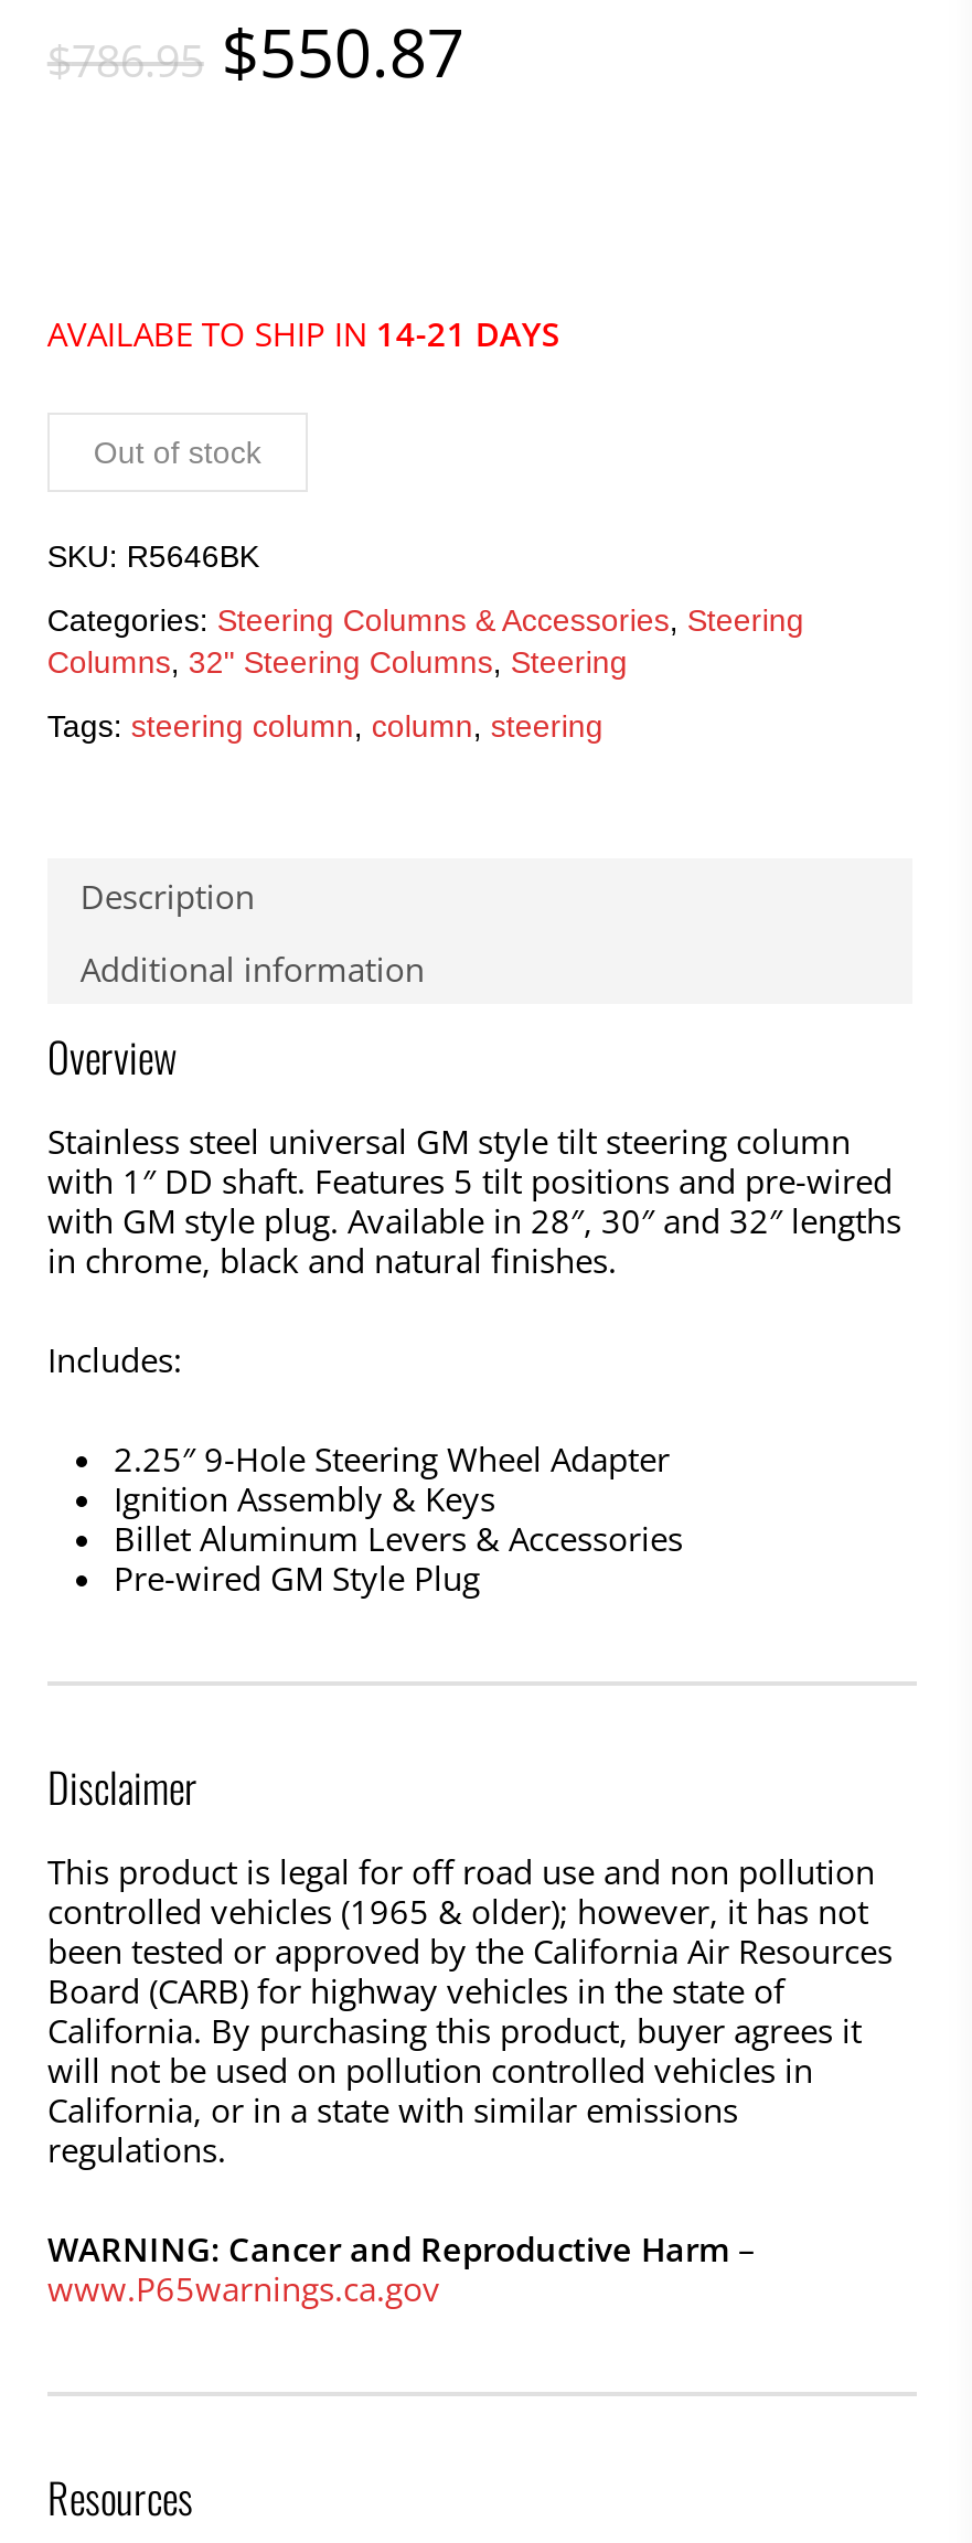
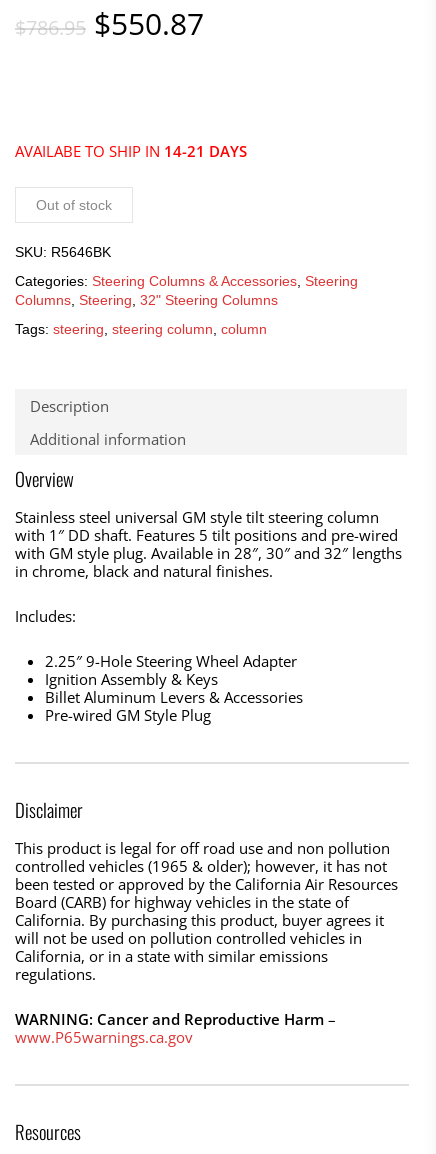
[47,645,628,680] Columns, 32" Steering Columns, Steering -> [15,292,278,308] Columns, Steering, 32" Steering Columns
[47,709,603,744] Tags: steering column, column, steering -> [15,321,267,337] Tags: steering, steering column, column

